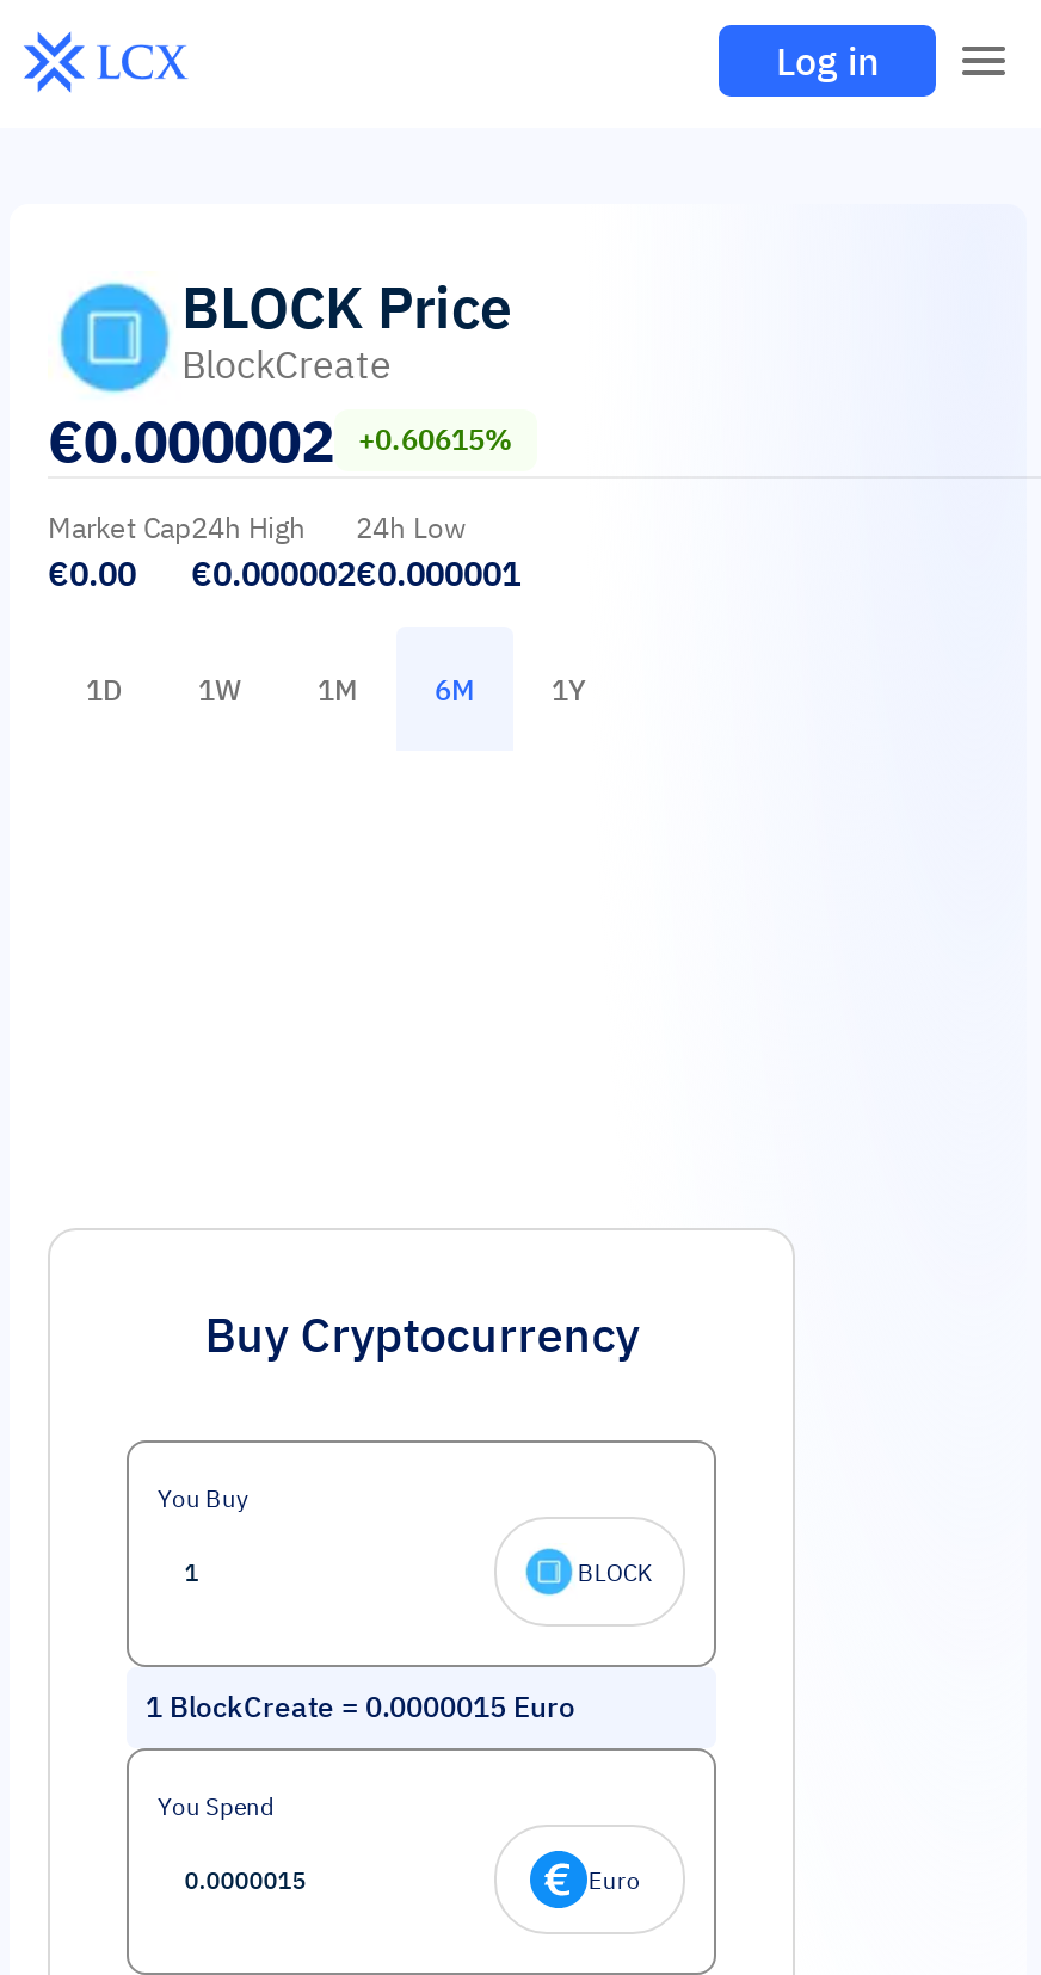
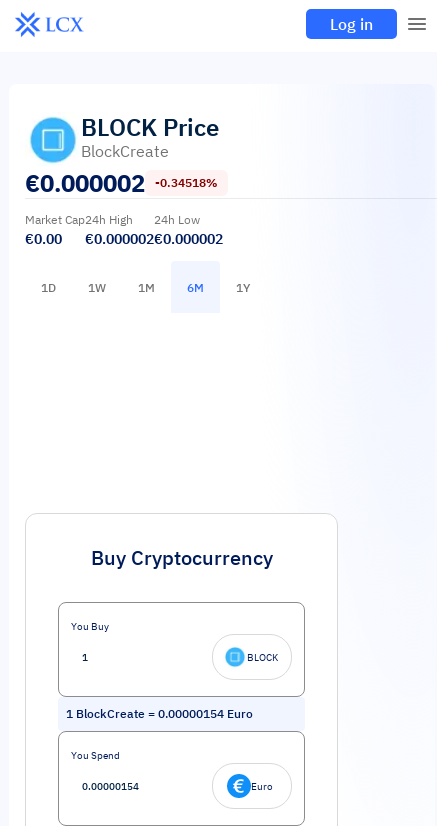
[48,402,513,479] €0.000002 +0.60615% -> [25,167,218,199] €0.000002 -0.34518%
[48,553,520,595] €0.00 €0.000002 €0.000001 -> [25,230,223,248] €0.00 €0.000002 €0.000002
[146,1689,575,1724] 1 BlockCreate = 0.0000015 Euro -> [66,706,253,721] 1 BlockCreate = 0.00000154 Euro

